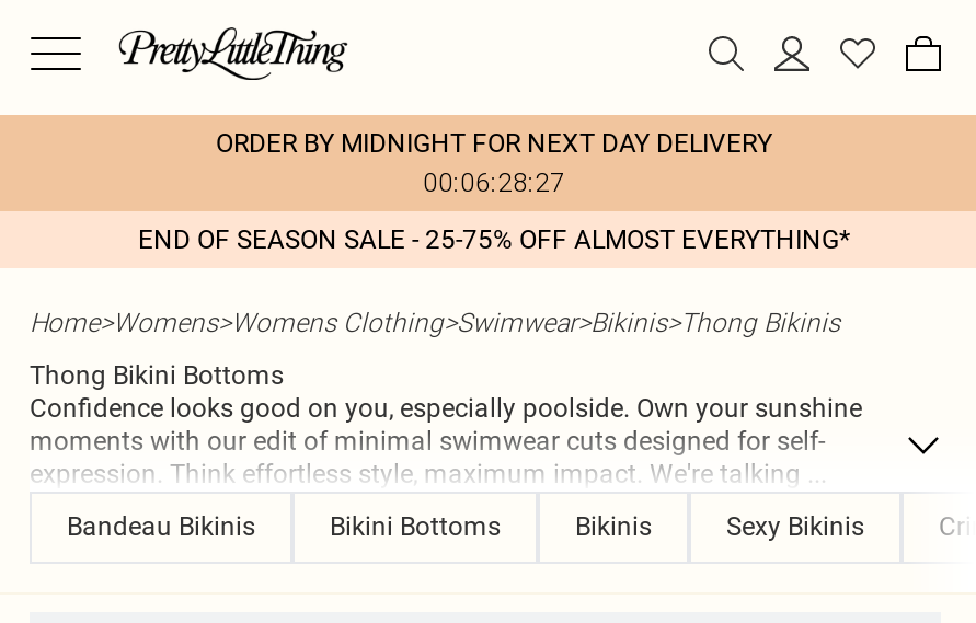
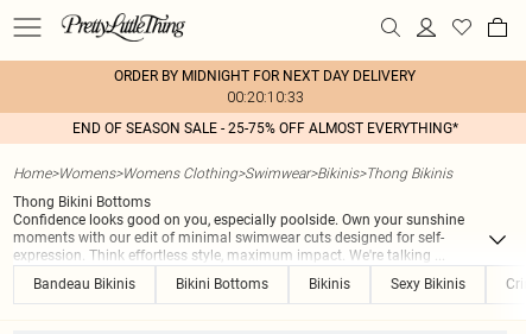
[423,165,565,198] 00:06:28:27 -> [226,88,303,106] 00:20:10:33

